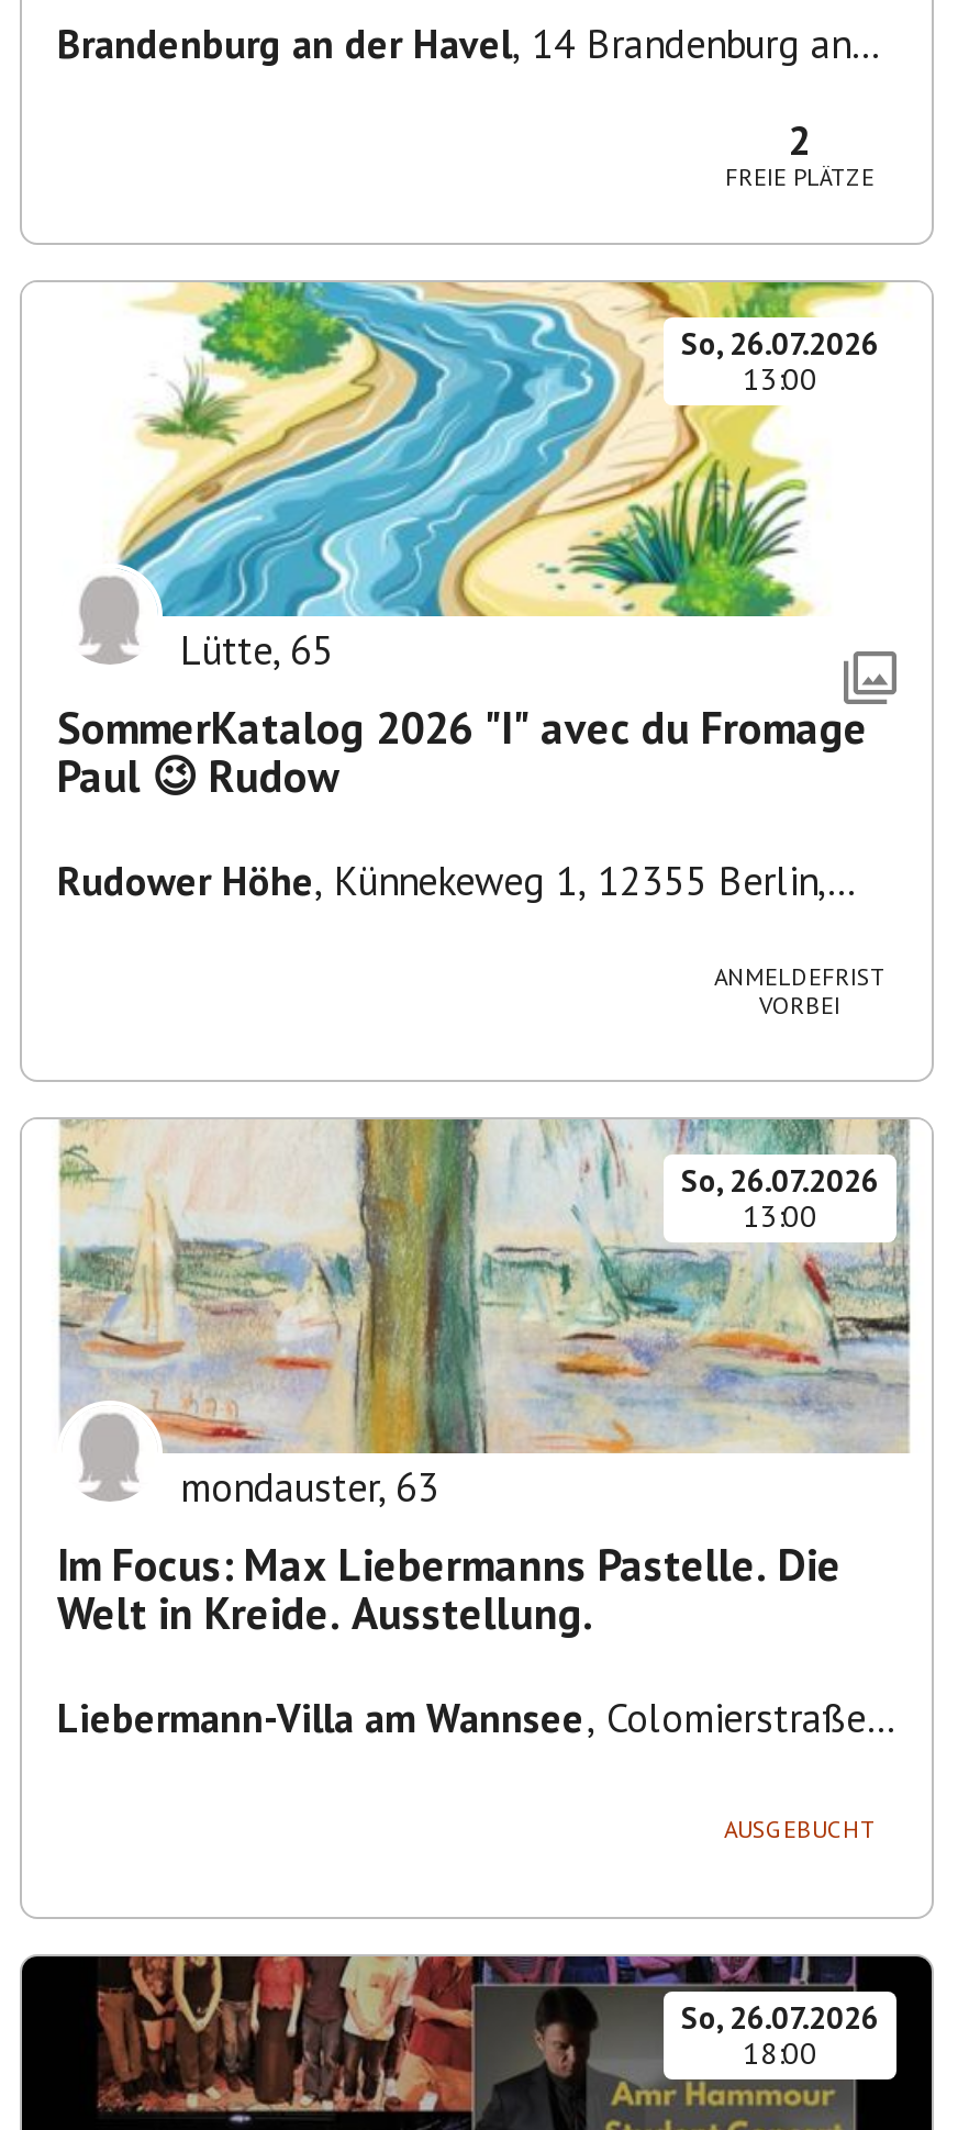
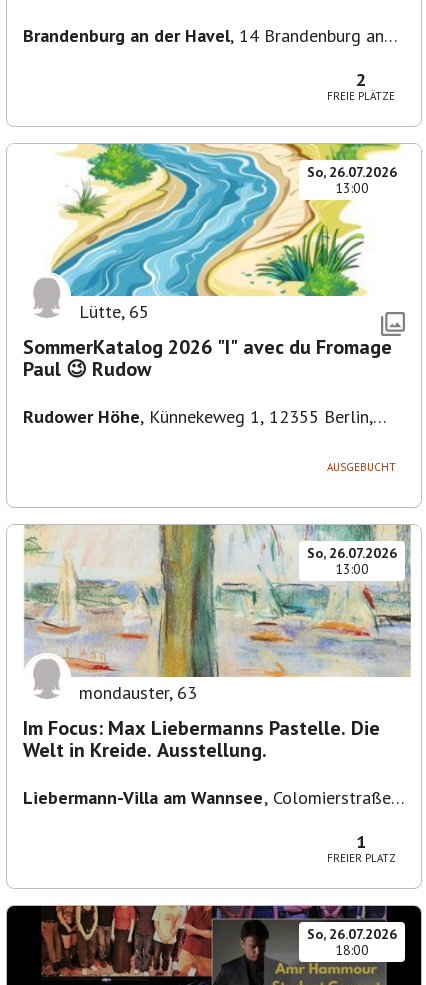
[714,961,886,1021] ANMELDEFRIST | VORBEI -> none
none -> [326,830,395,865] 1 | FREIER PLATZ
moved [724,1813,876,1843] -> [326,459,395,473]: AUSGEBUCHT

